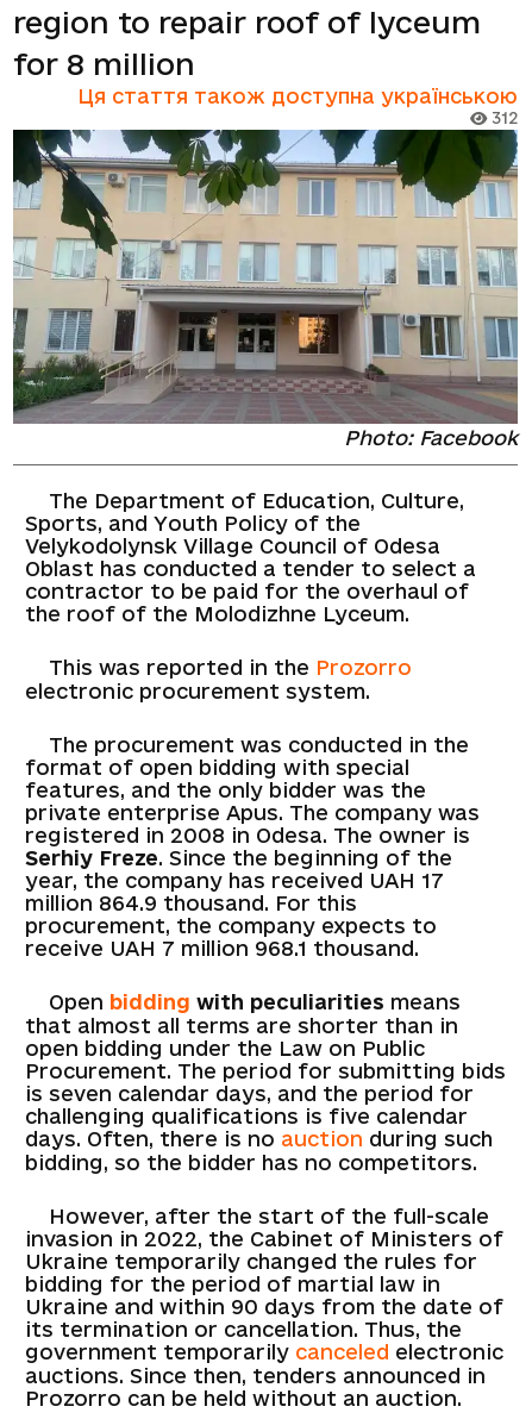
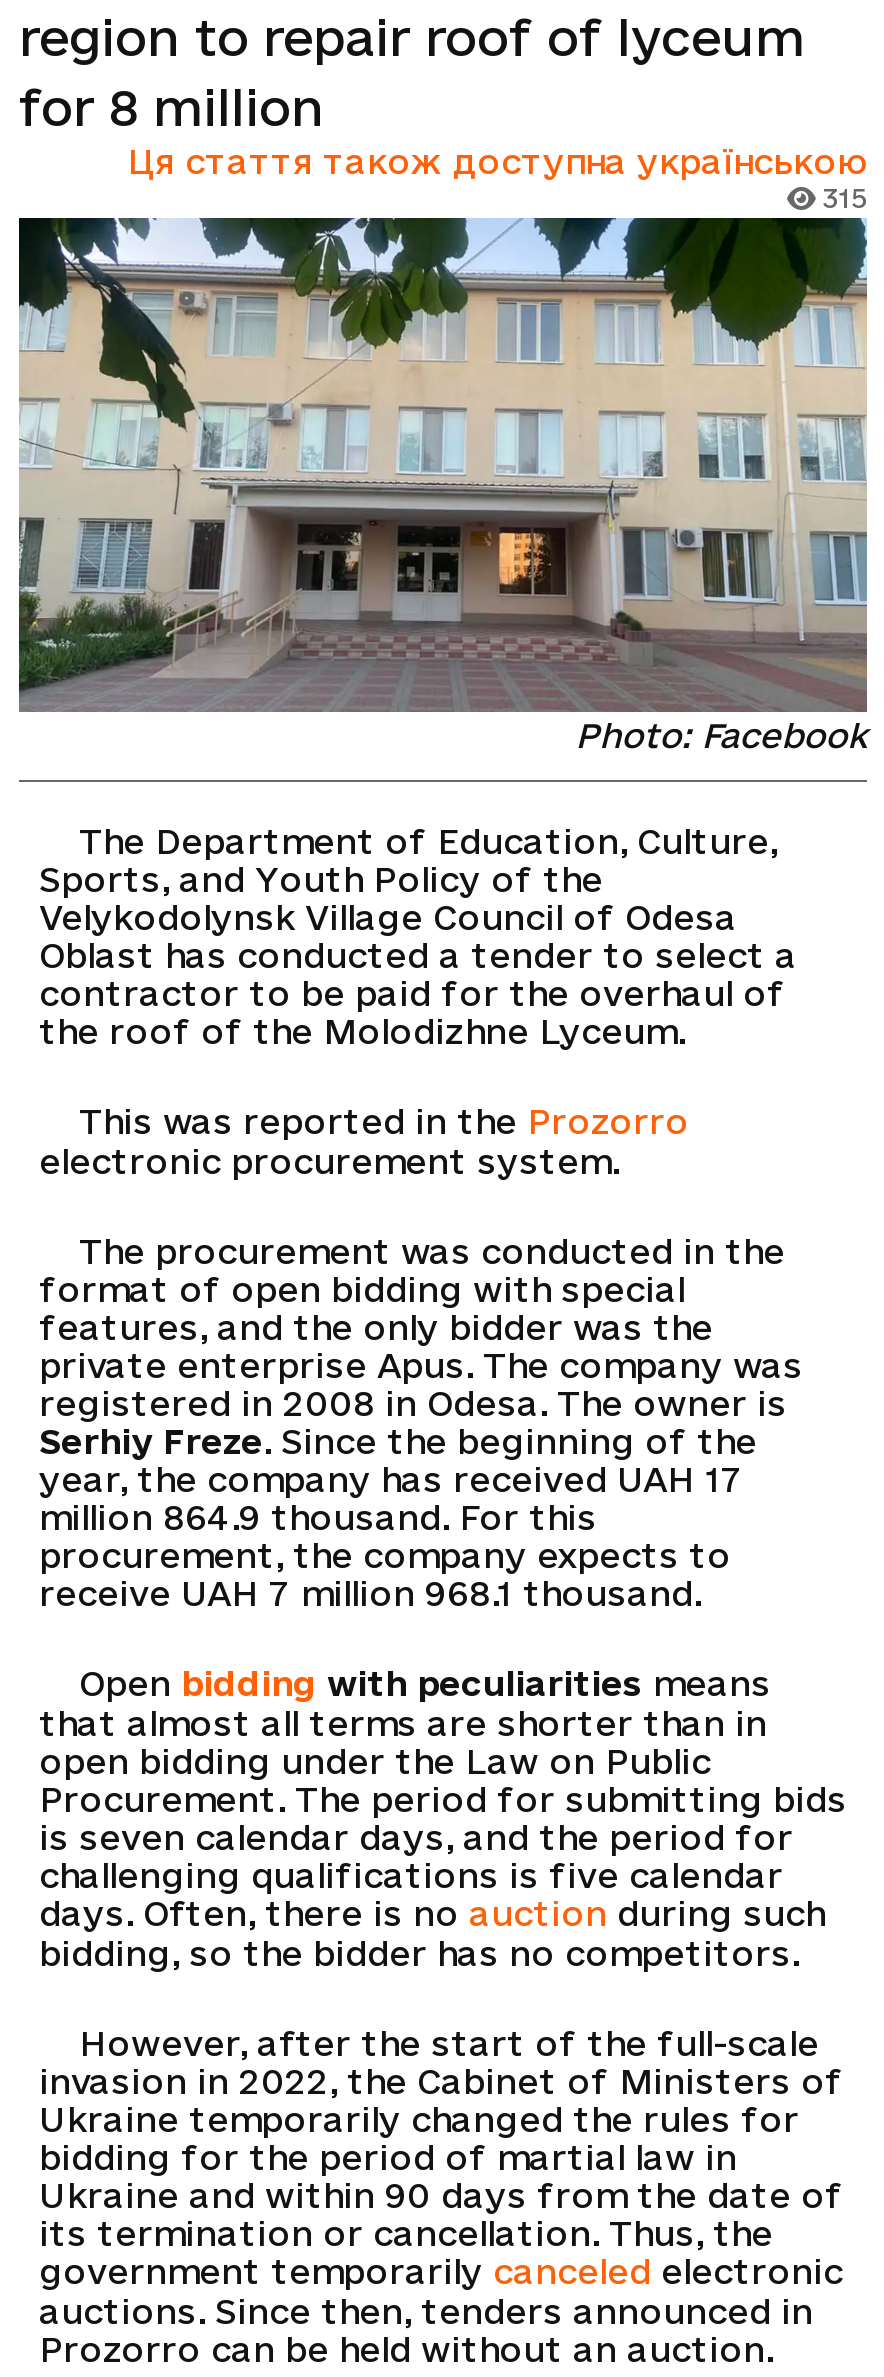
[487,108,518,127] 312 -> [815,182,867,214] 315

